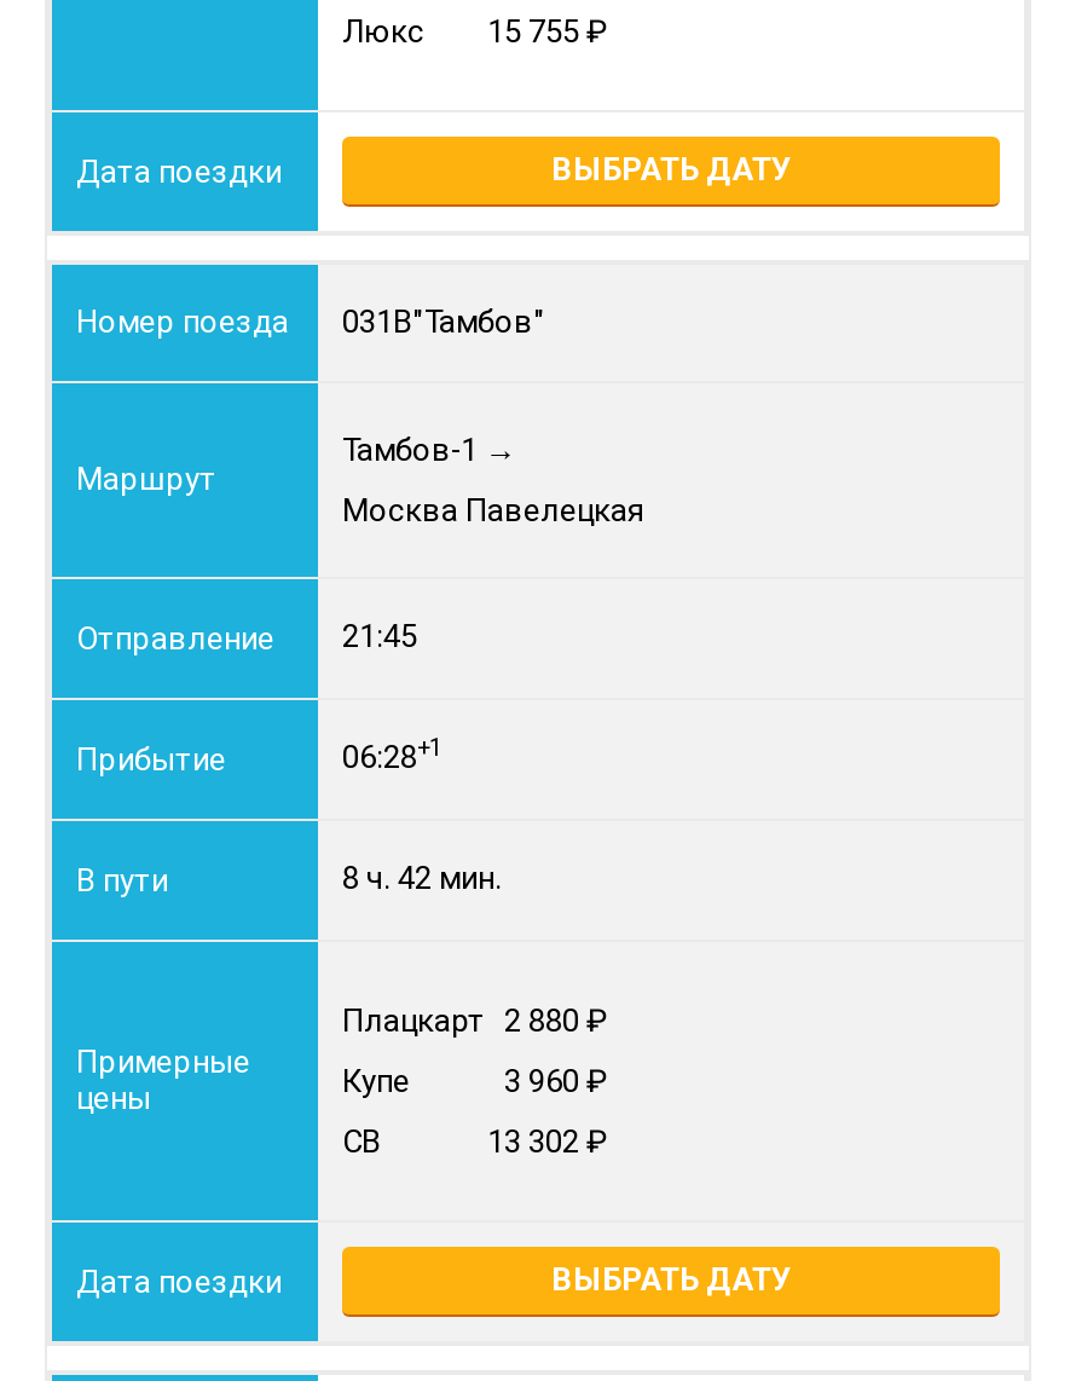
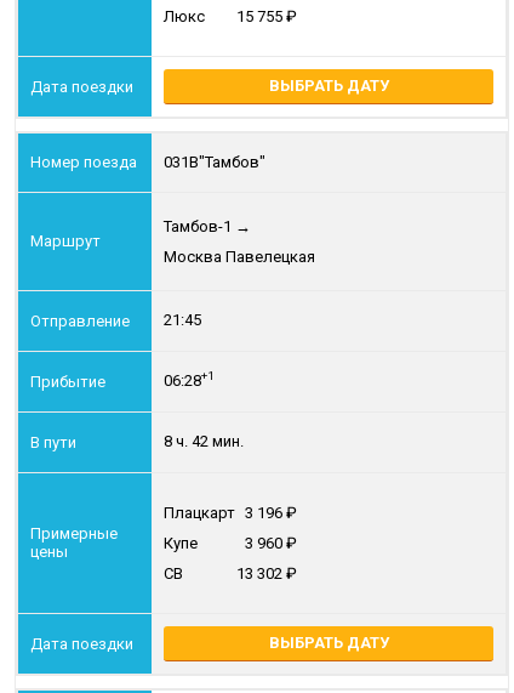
[342,1002,579,1039] Плацкарт 2 880 -> [164,504,282,522] Плацкарт 3 196

